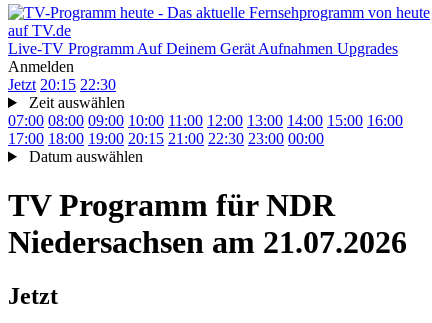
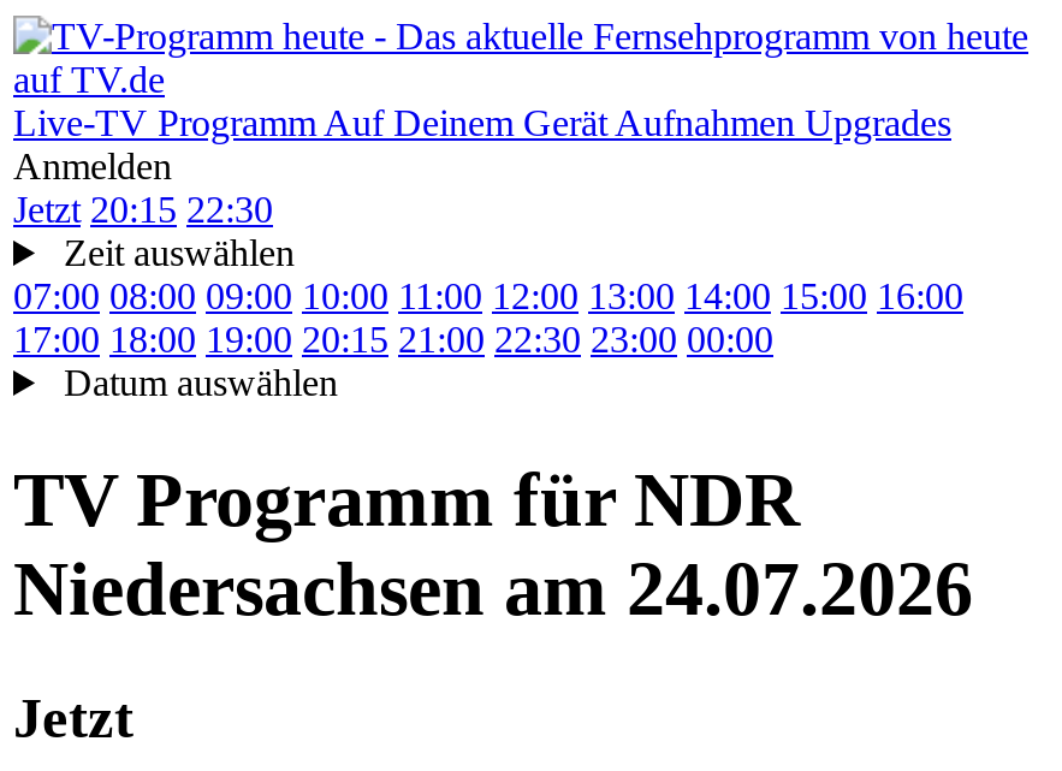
[8,224,407,260] Niedersachsen am 21.07.2026 -> [13,546,973,632] Niedersachsen am 24.07.2026

